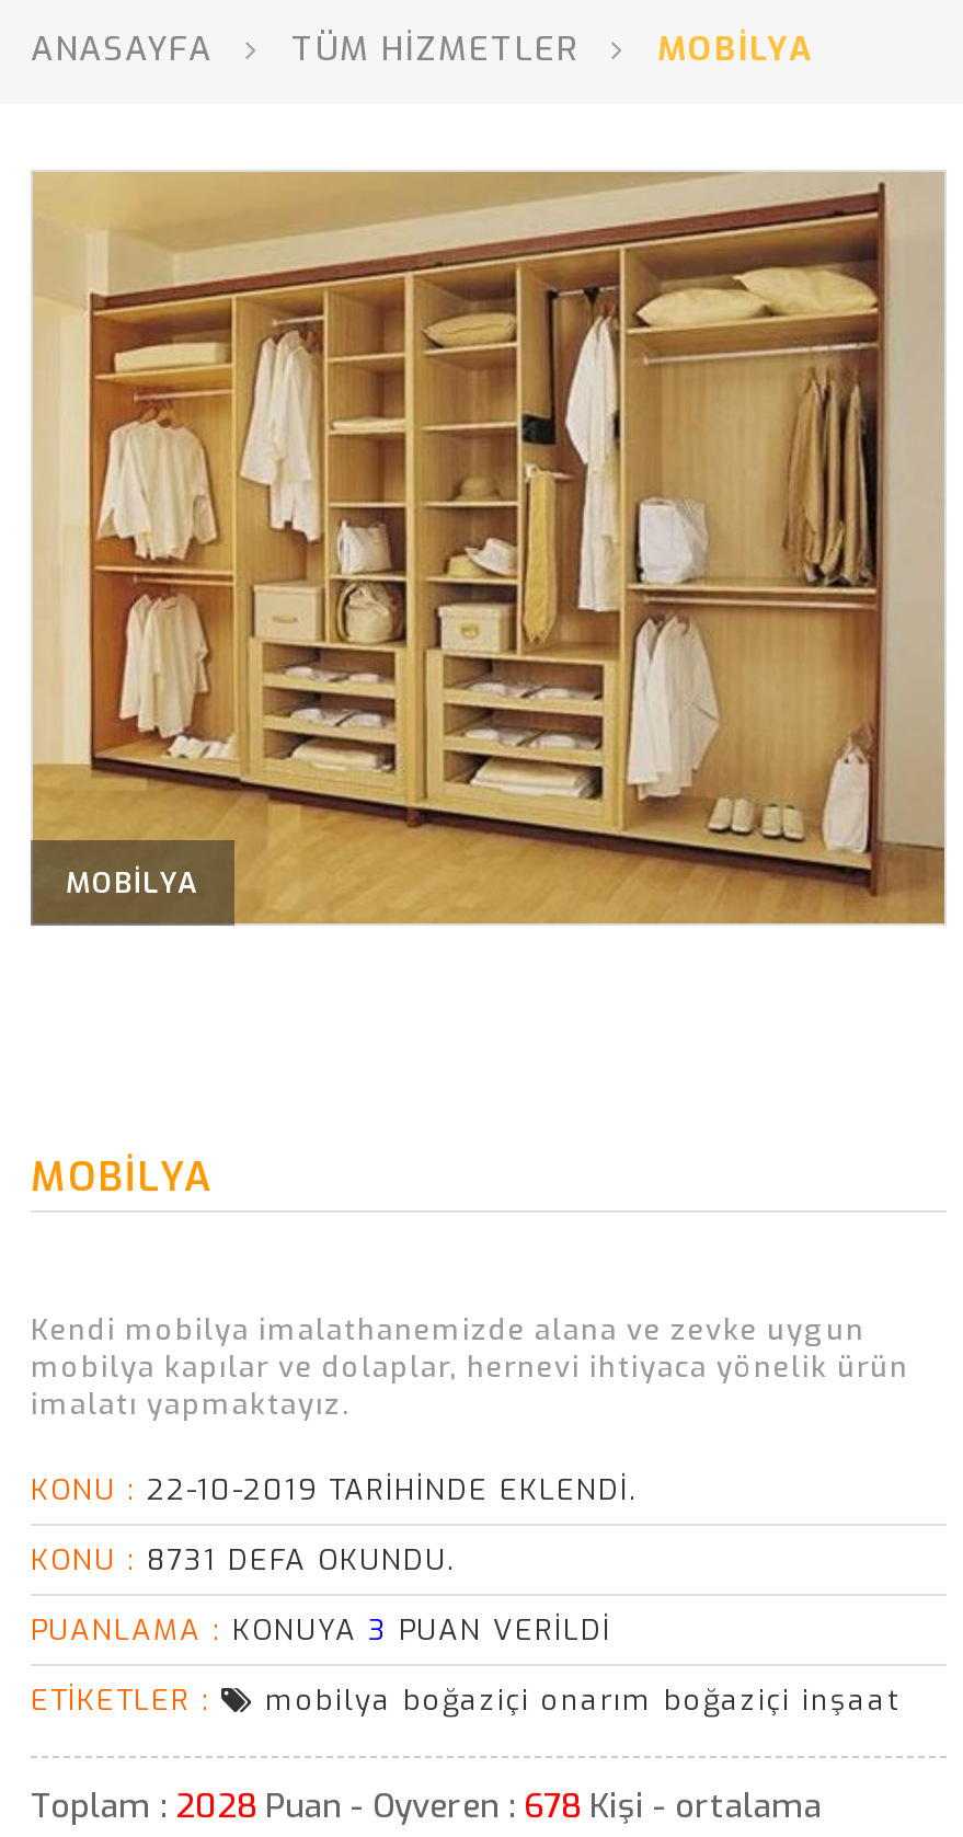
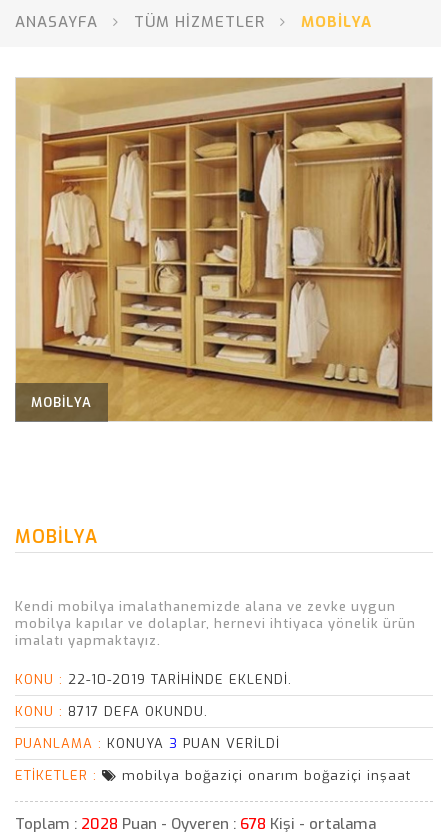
[31,1542,456,1579] KONU : 8731 DEFA OKUNDU. -> [15,703,208,720] KONU : 8717 DEFA OKUNDU.

